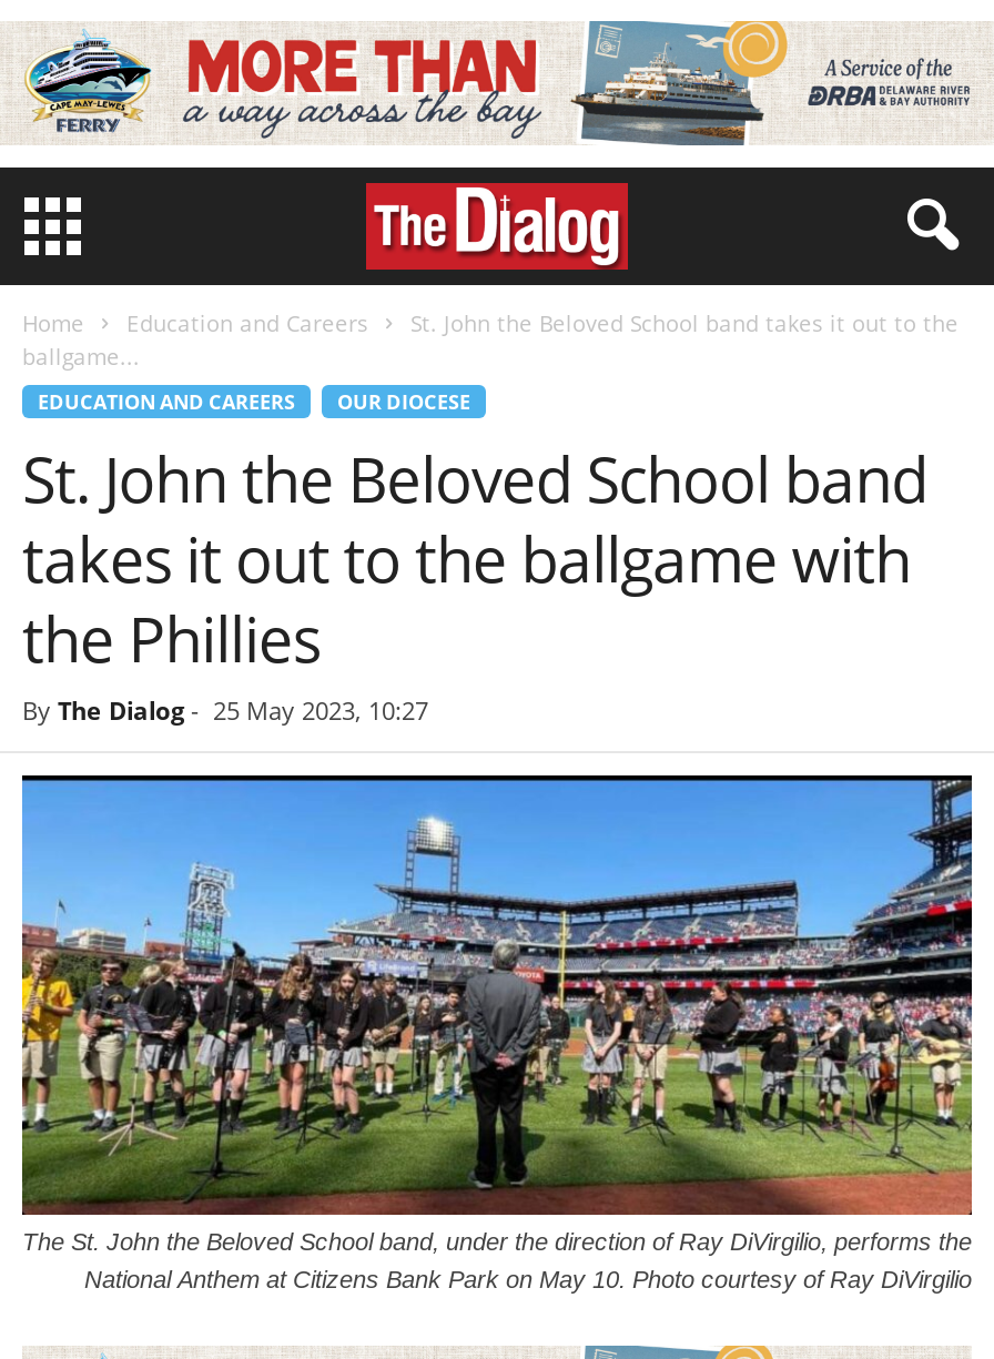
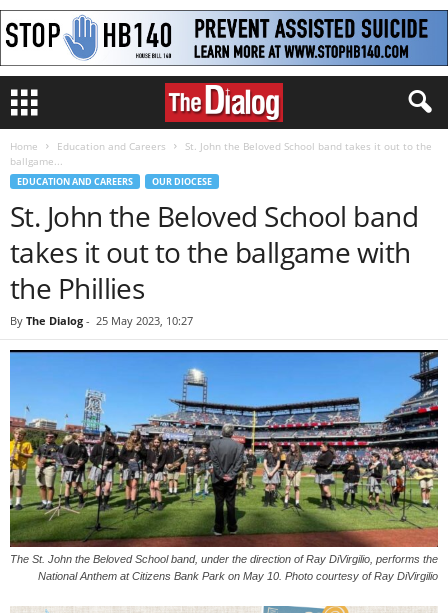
[7,19,987,145] [image] -> [3,9,445,67] [image]

